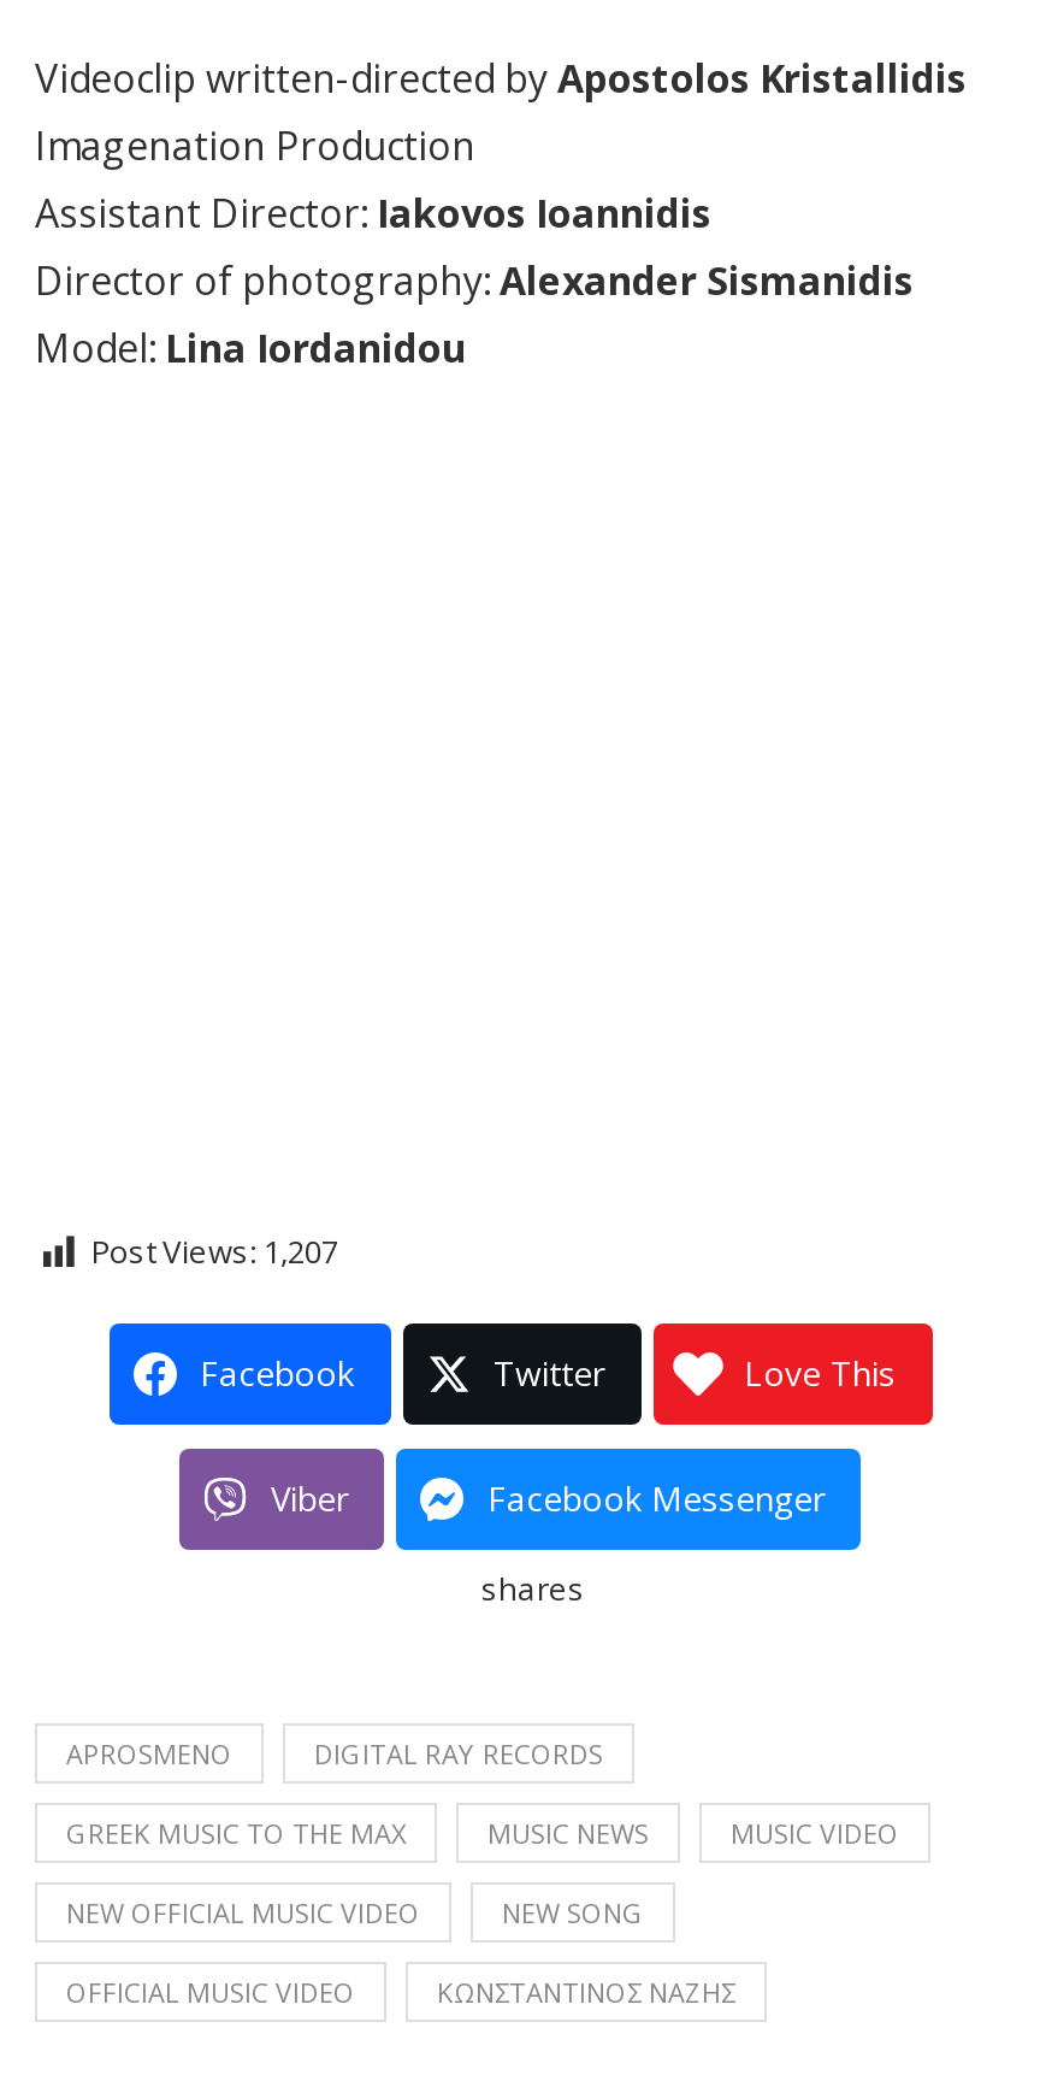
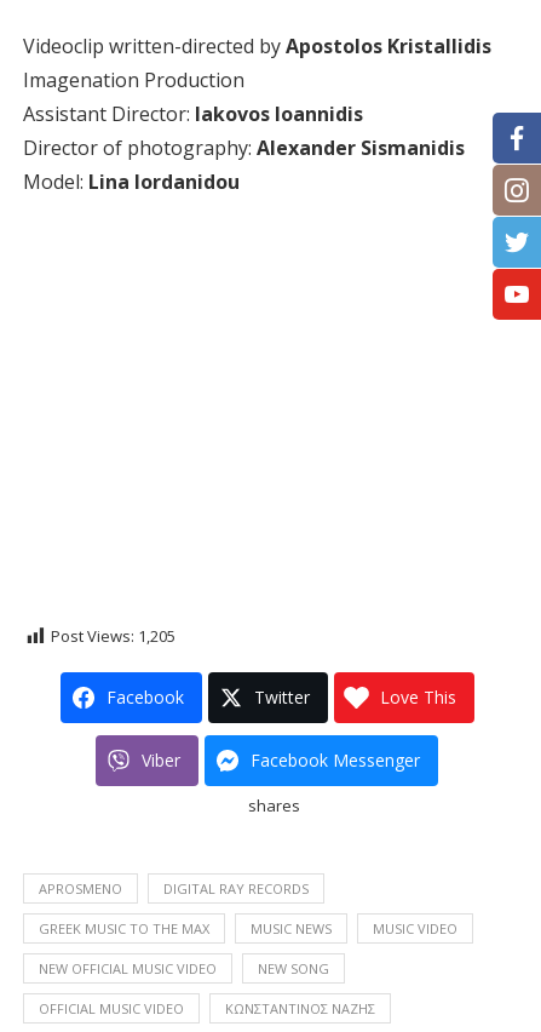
none -> [491,111,537,321] [image]
[90,1230,338,1273] Post Views: 1,207 -> [51,625,175,647] Post Views: 1,205

